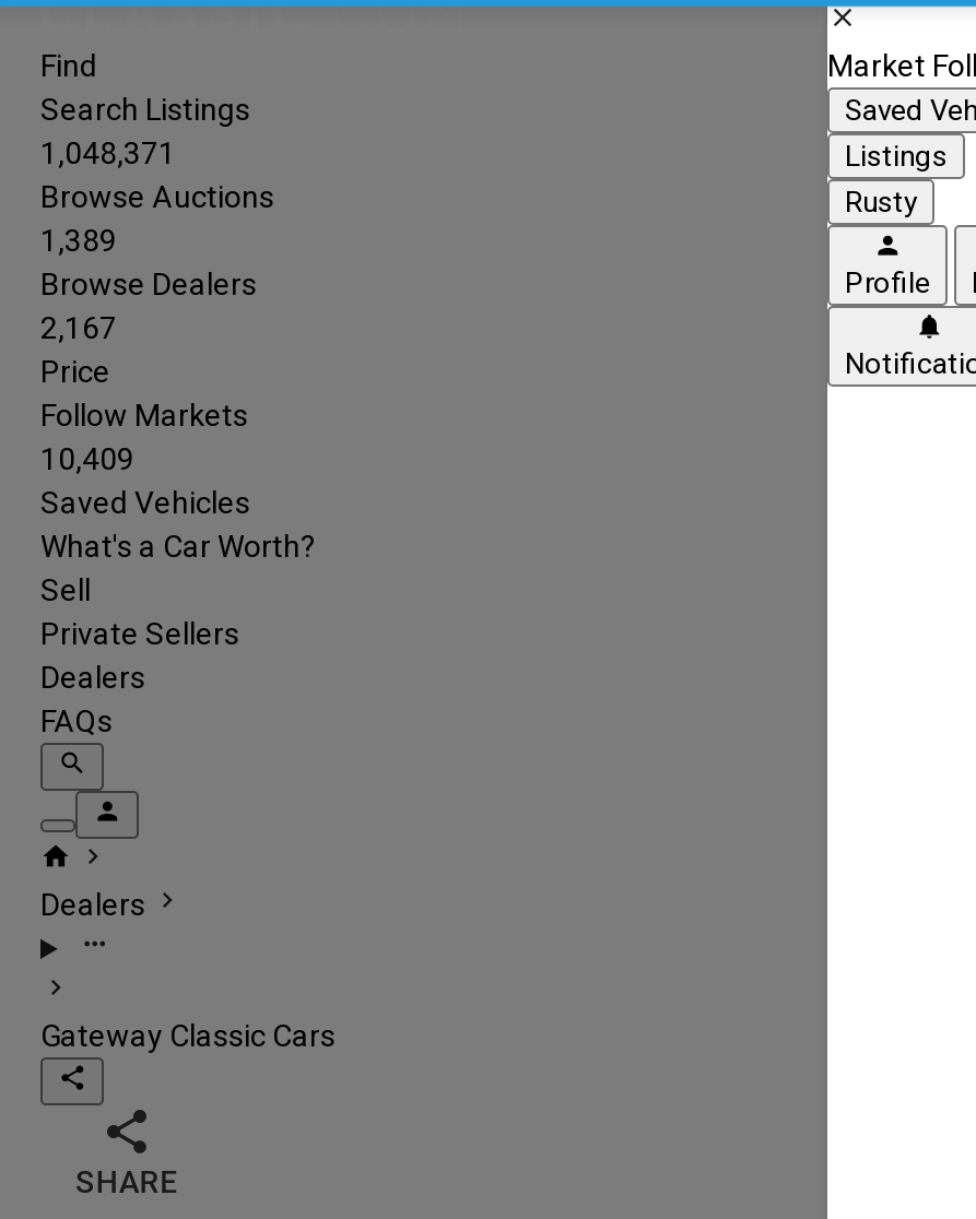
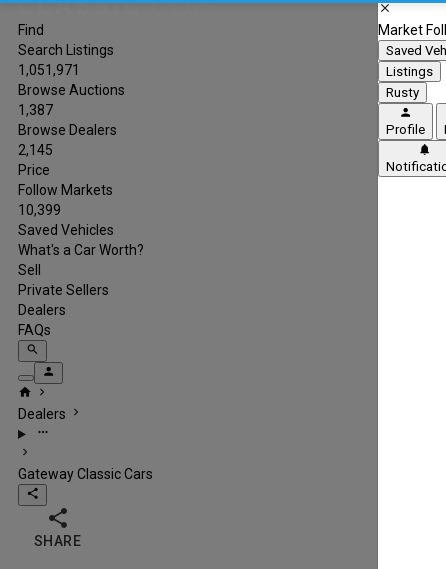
[40,135,176,170] 1,048,371 -> [18,62,80,78] 1,051,971
[40,223,117,258] 1,389 -> [18,102,53,118] 1,387
[40,310,117,345] 2,167 -> [18,142,53,158] 2,145
[40,441,134,476] 10,409 -> [18,202,61,218] 10,399

